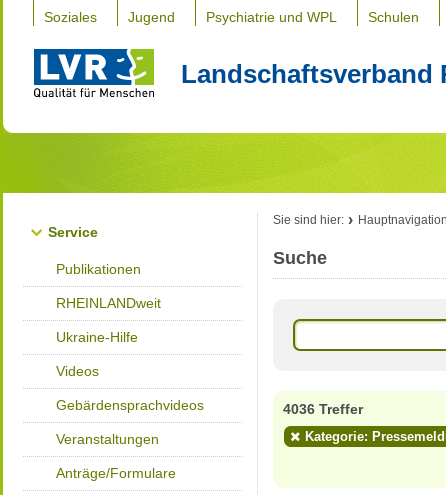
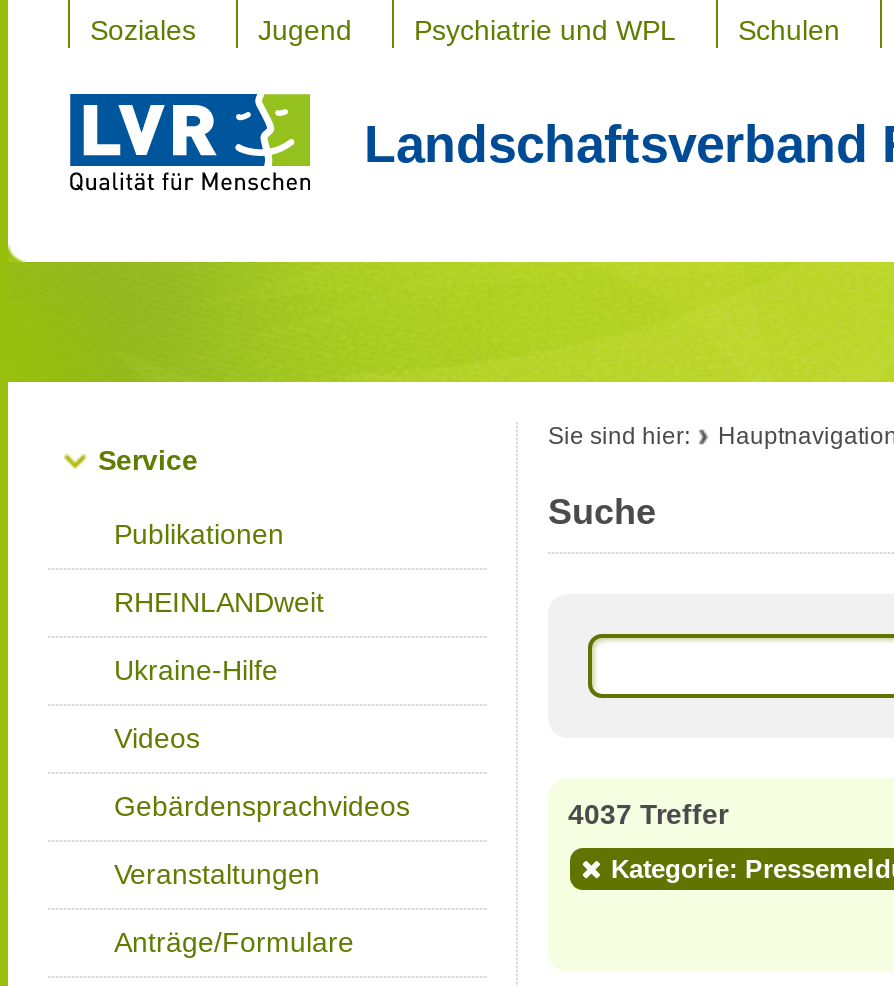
[283,401,363,417] 4036 Treffer -> [568,798,728,830] 4037 Treffer

